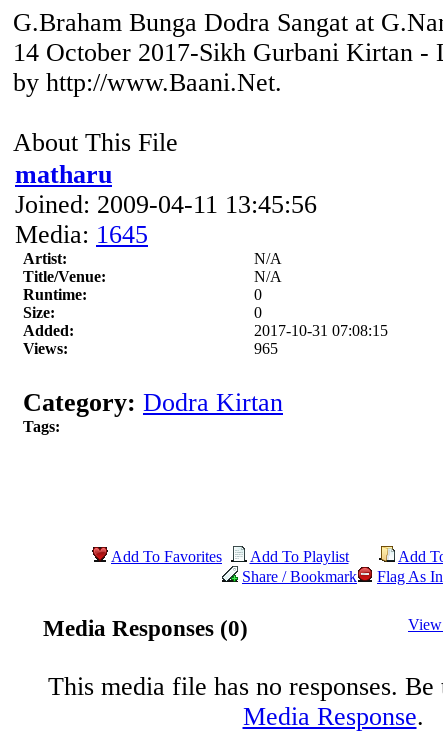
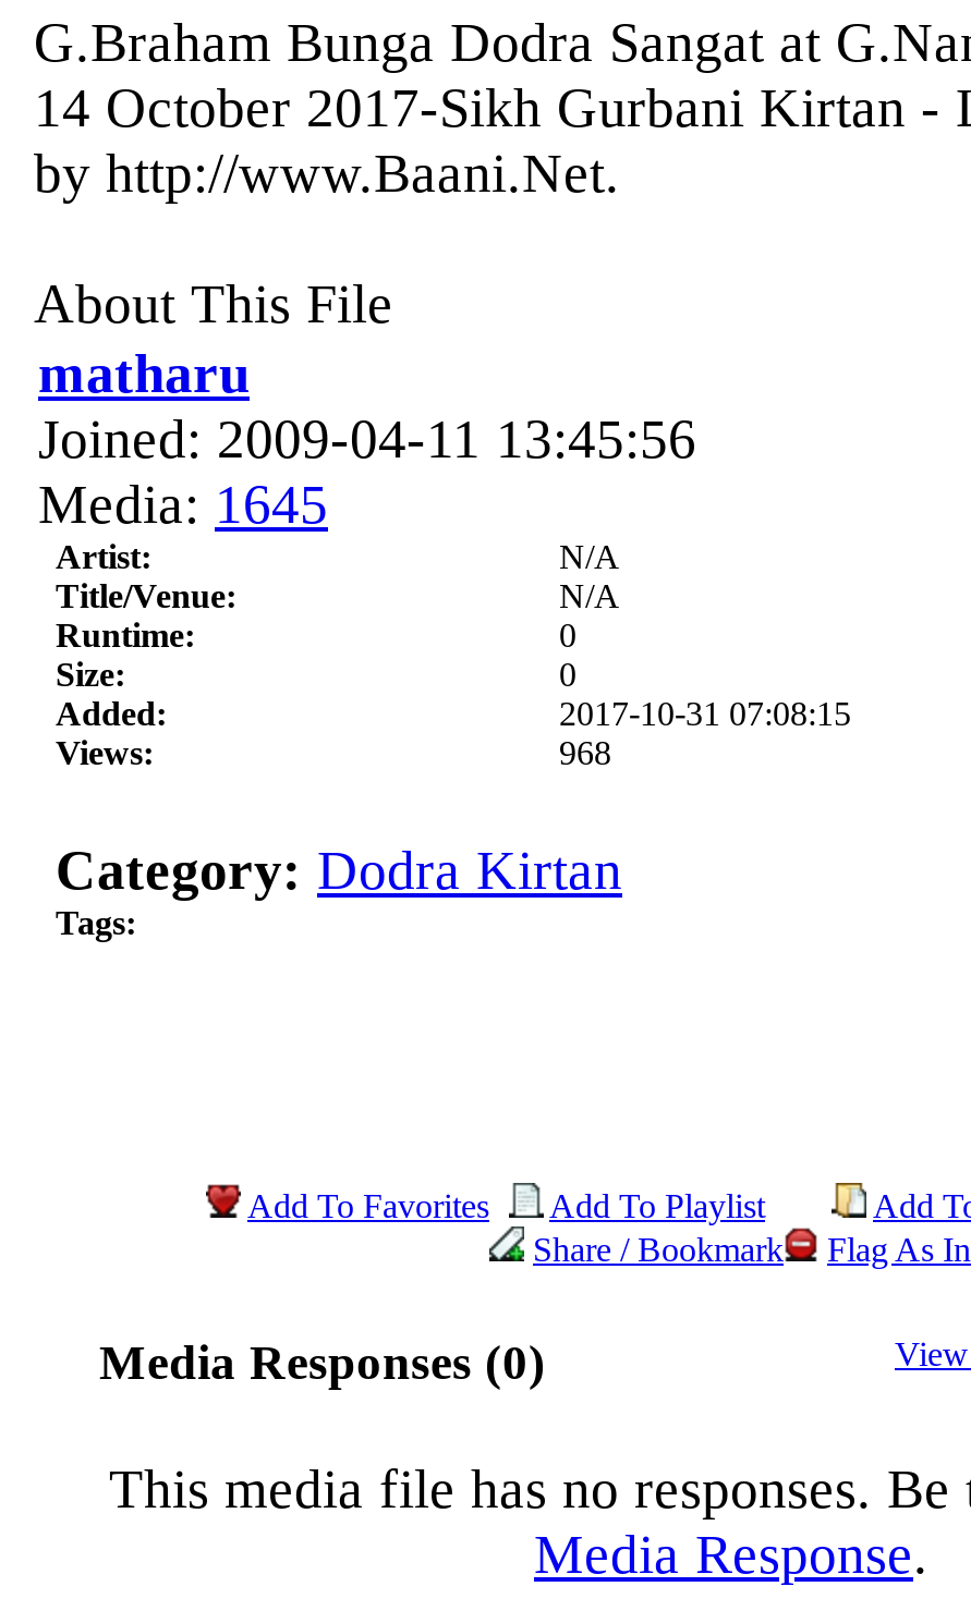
[254,340,278,357] 965 -> [559,734,611,771] 968

